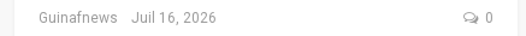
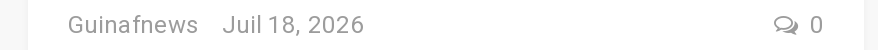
[39,10,217,26] Guinafnews Juil 16, 2026 -> [68,11,364,39] Guinafnews Juil 18, 2026

